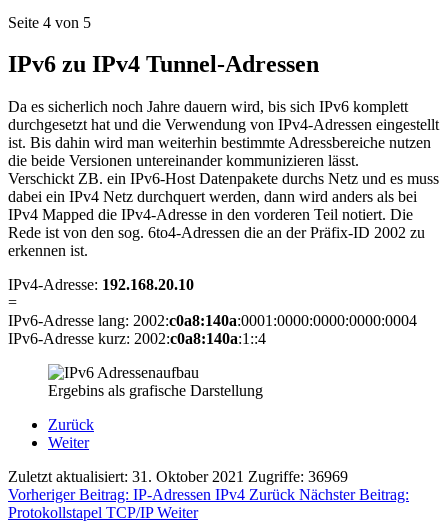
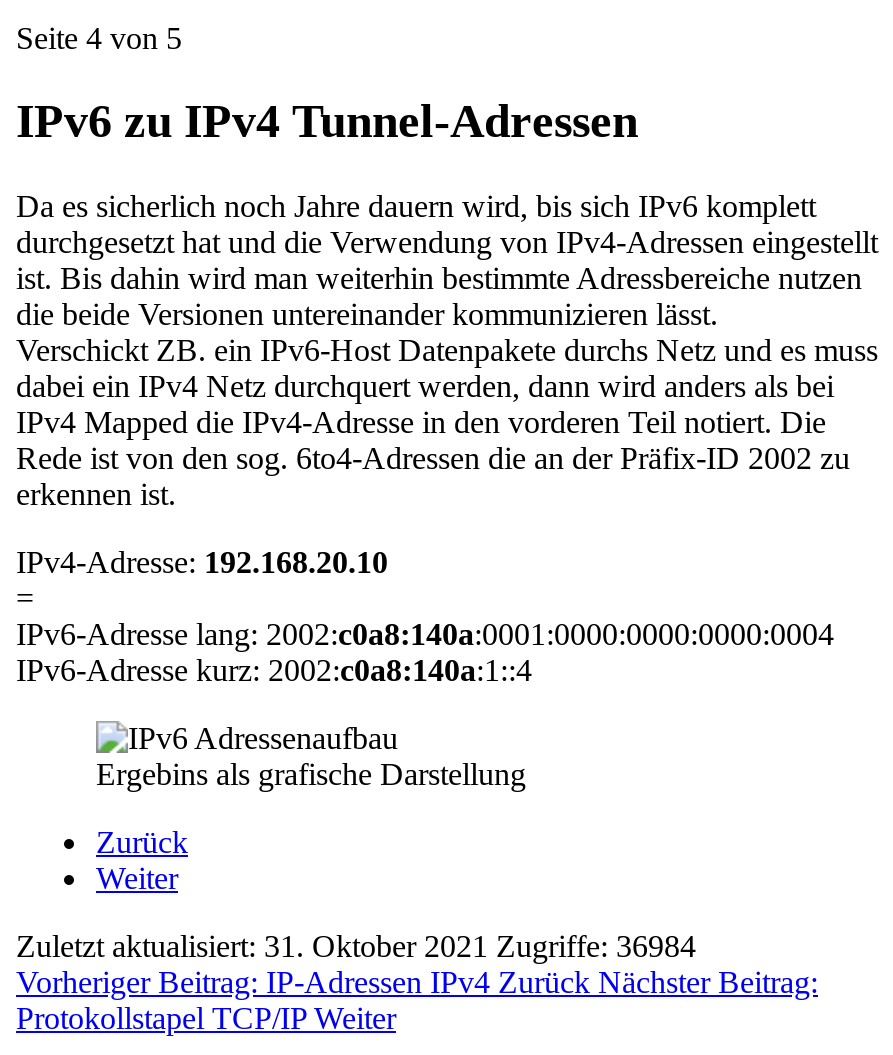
[8,468,348,485] Zuletzt aktualisiert: 31. Oktober 2021 Zugriffe: 36969 -> [16,930,696,964] Zuletzt aktualisiert: 31. Oktober 2021 Zugriffe: 36984

